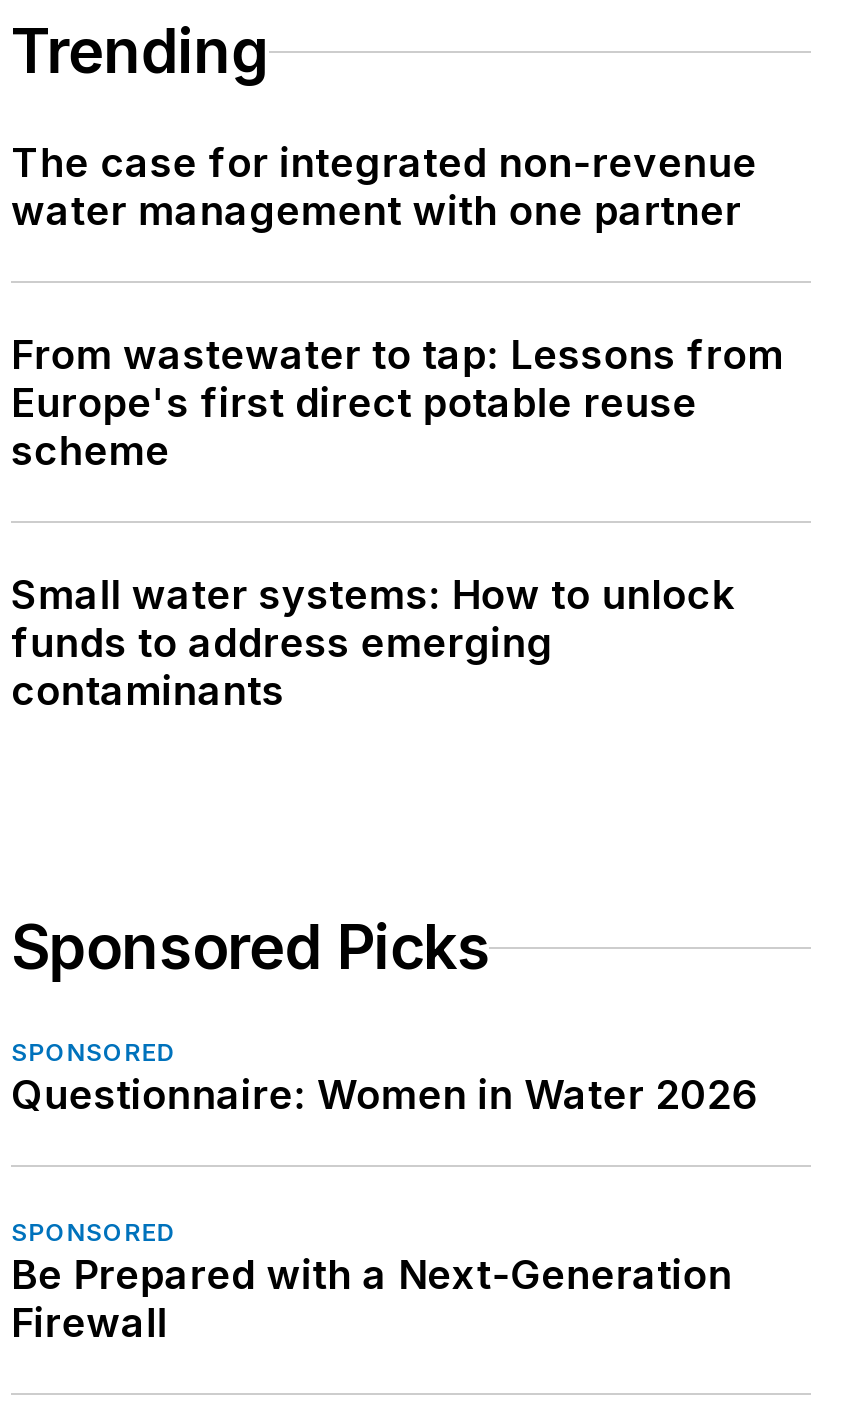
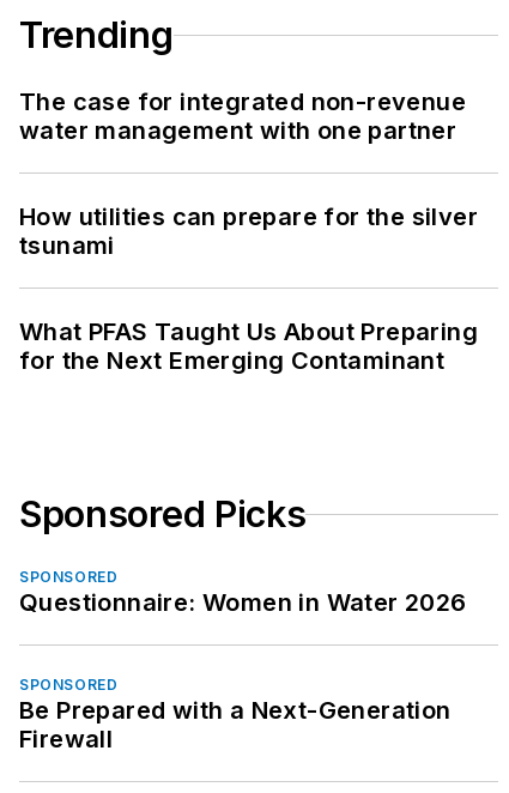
[11,332,784,476] From wastewater to tap: Lessons from | Europe's first direct potable reuse | scheme -> [19,203,478,260] How utilities can prepare for the silver | tsunami
[11,572,734,716] Small water systems: How to unlock | funds to address emerging | contaminants -> [19,318,478,375] What PFAS Taught Us About Preparing | for the Next Emerging Contaminant

